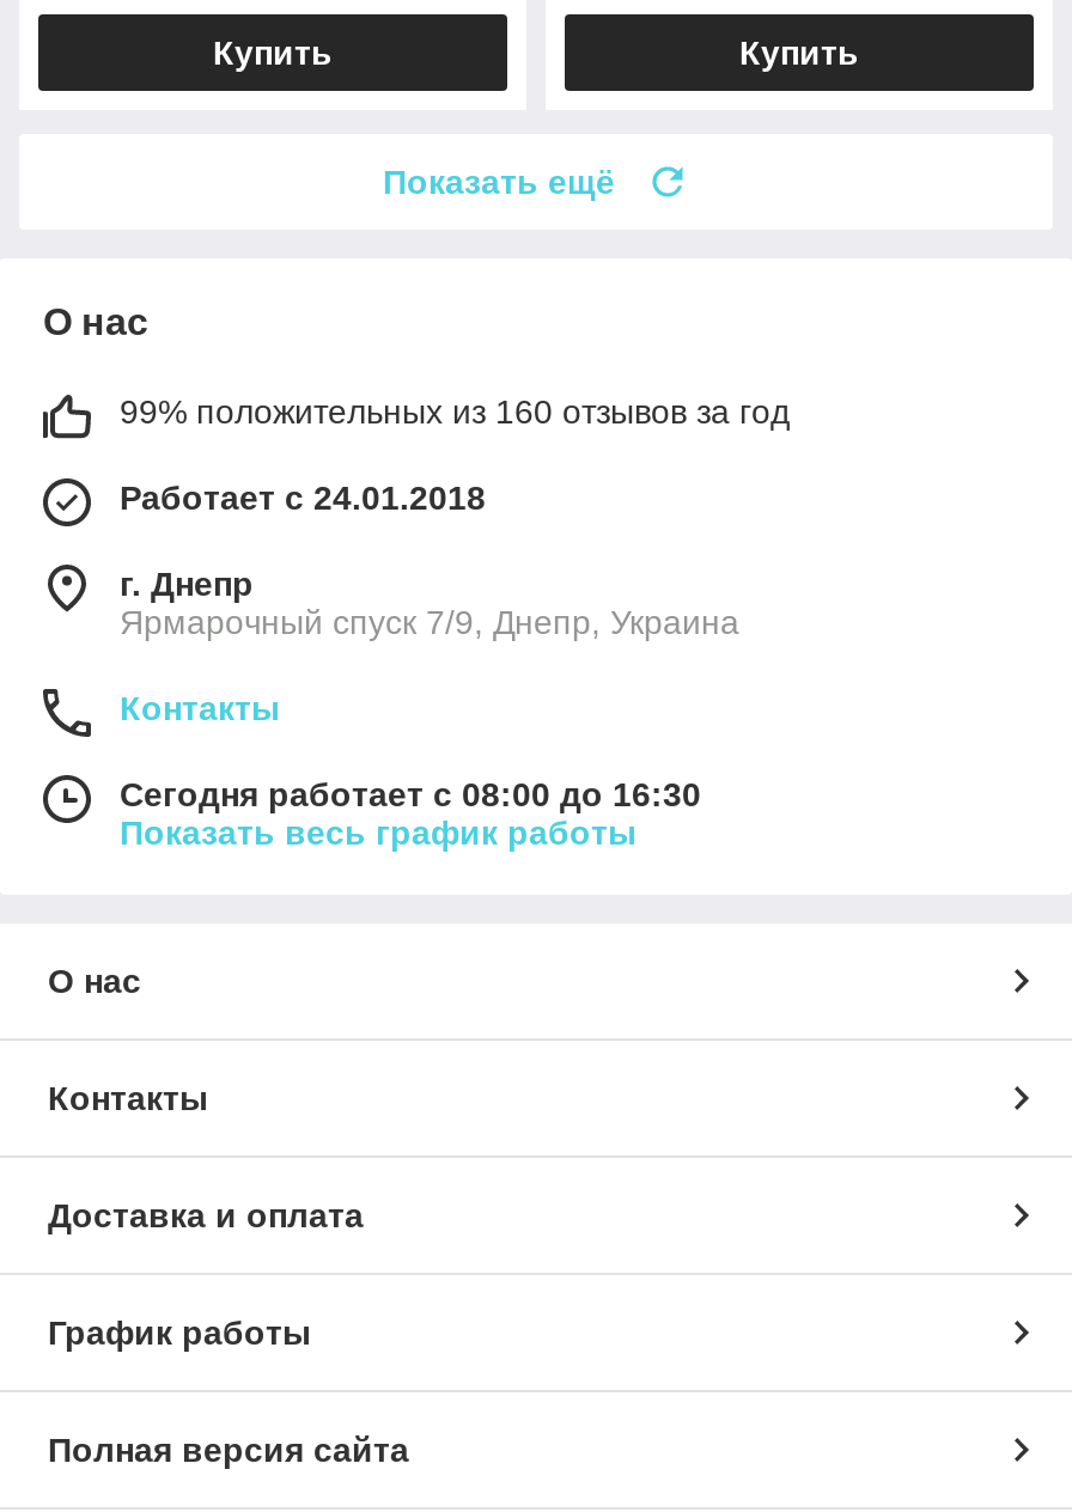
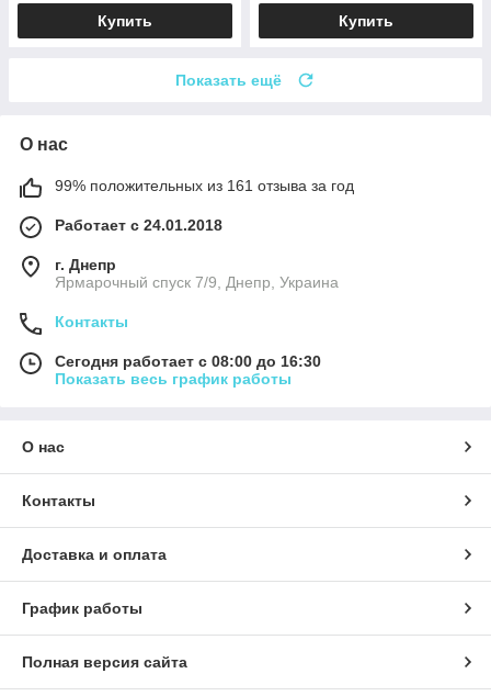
[120,392,790,430] 99% положительных из 160 отзывов за год -> [55,177,354,194] 99% положительных из 161 отзыва за год

